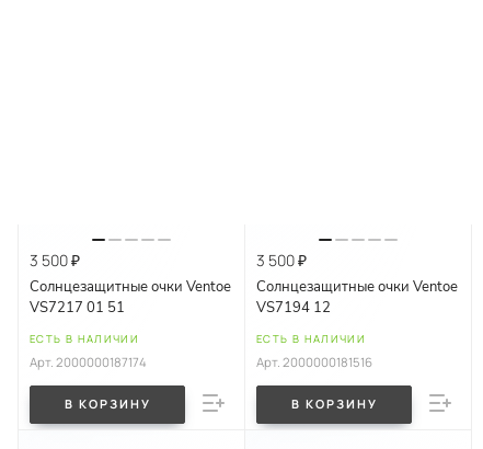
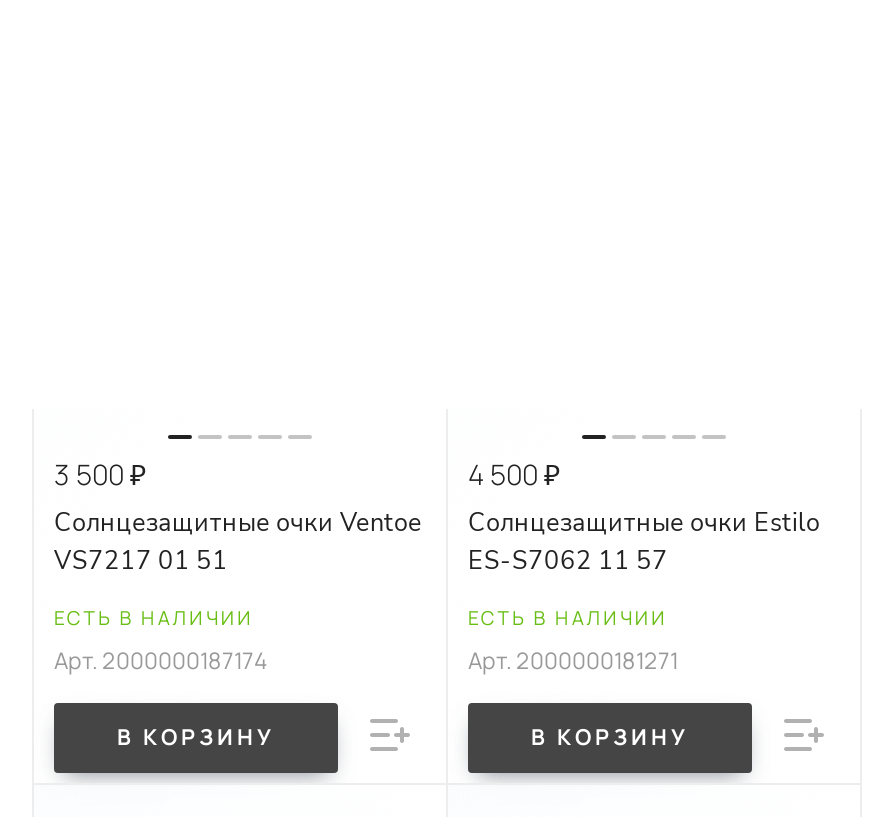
[256,249,458,316] 3 500 ₽ | Солнцезащитные очки Ventoe | VS7194 12 -> [468,454,820,576] 4 500 ₽ | Солнцезащитные очки Estilo | ES-S7062 11 57
[256,353,372,370] Арт. 2000000181516 -> [468,644,678,674] Арт. 2000000181271

